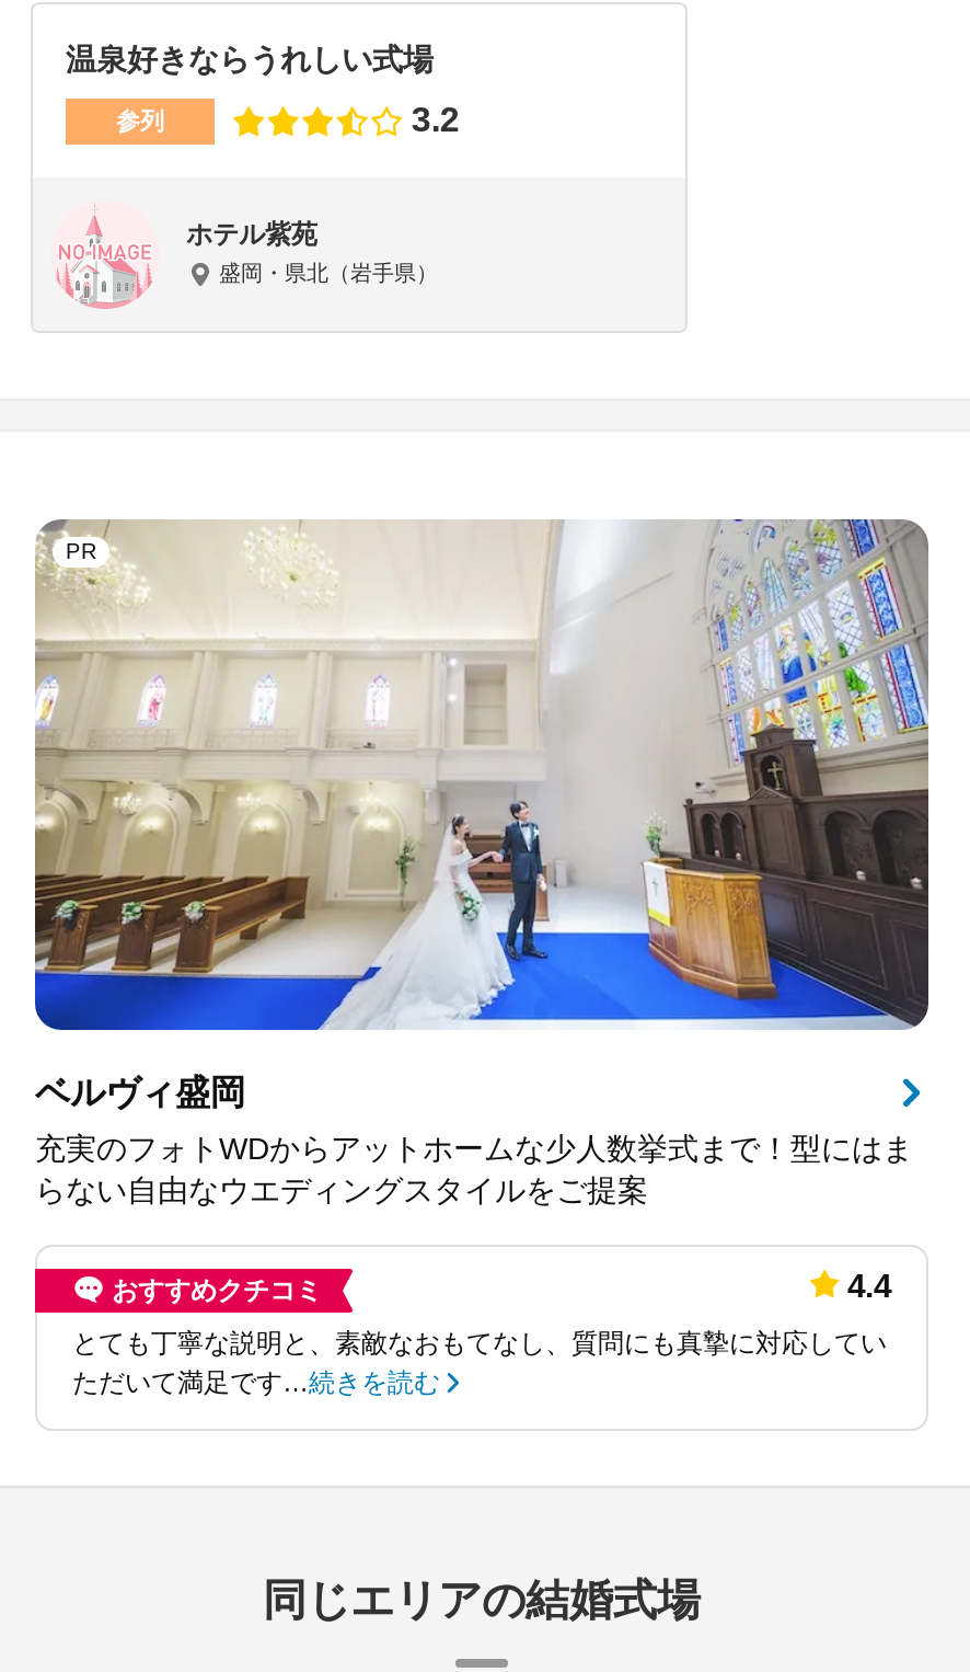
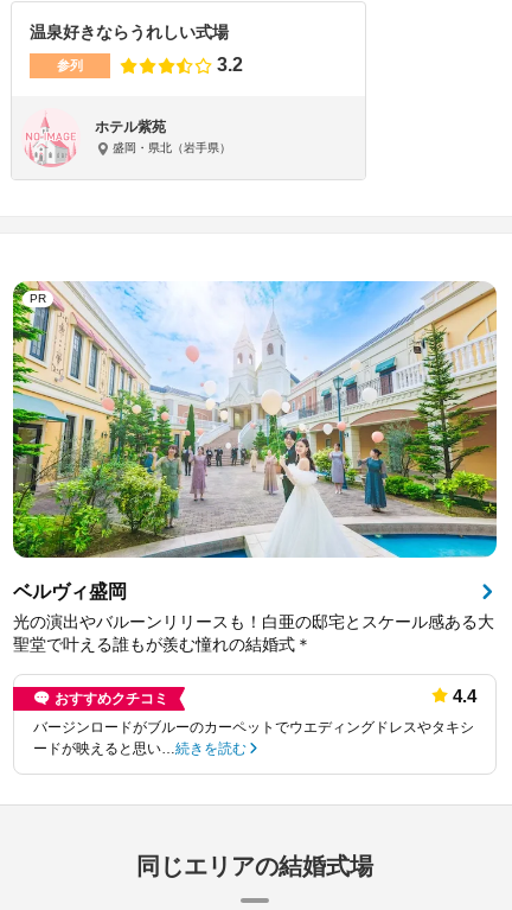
[33,517,931,1032] [image] -> [12,280,498,559] [image]
[35,1130,913,1207] 充実のフォトWDからアットホームな少人数挙式まで！型にはま | らない自由なウエディングスタイルをご提案 -> [13,612,494,653] 光の演出やバルーンリリースも！白亜の邸宅とスケール感ある大 | 聖堂で叶える誰もが羨む憧れの結婚式＊
[72,1327,887,1397] とても丁寧な説明と、素敵なおもてなし、質問にも真摯に対応してい | ただいて満足です…続きを読む -> [33,719,474,757] バージンロードがブルーのカーペットでウエディングドレスやタキシ | ードが映えると思い…続きを読む

